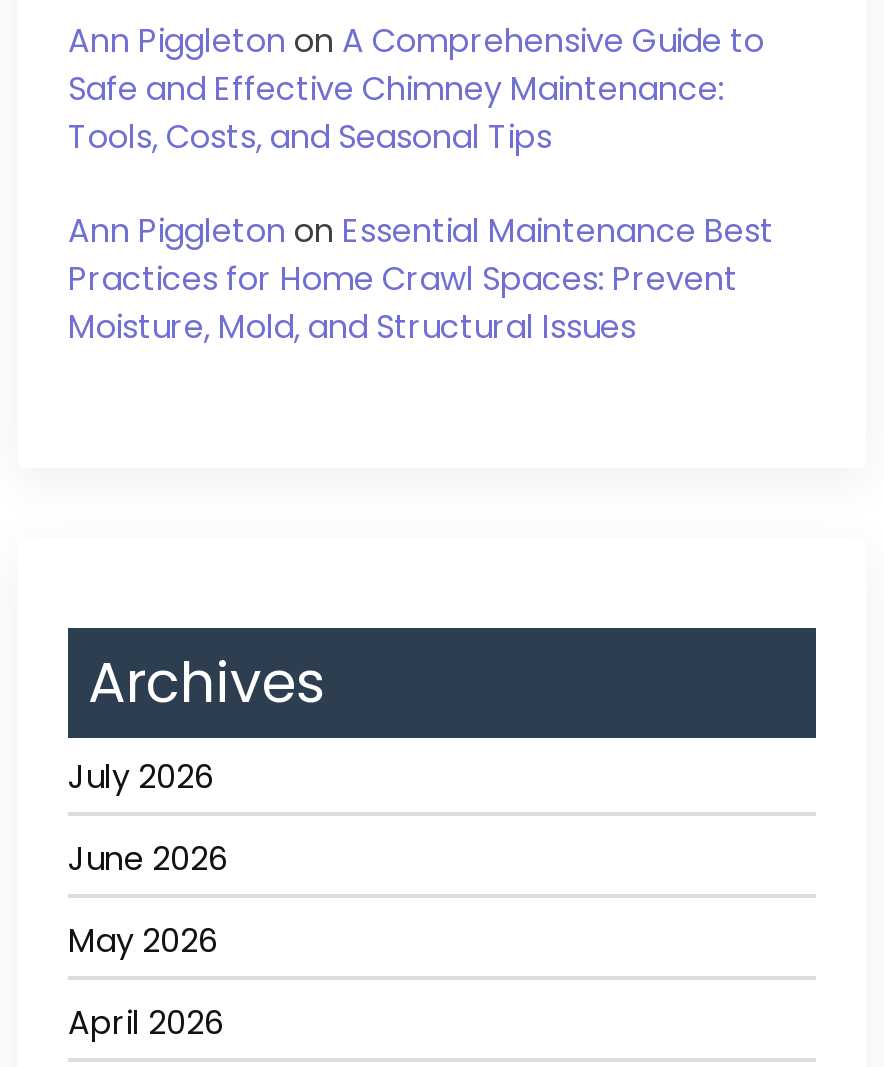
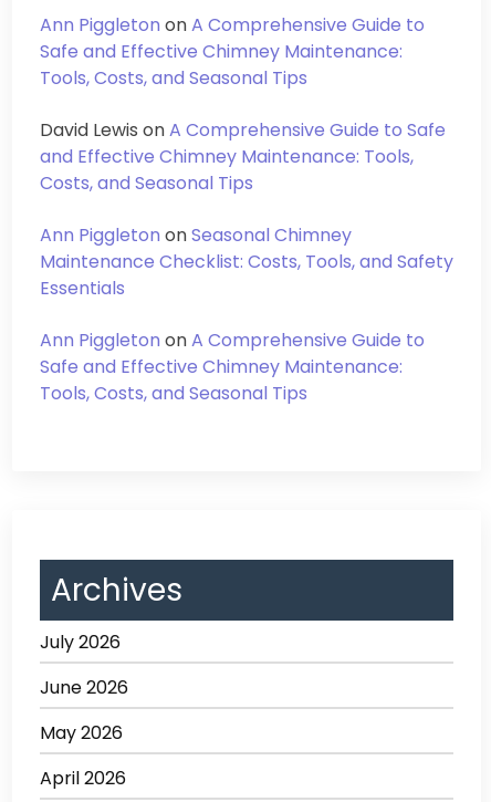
[68,209,774,351] Ann Piggleton on Essential Maintenance Best | Practices for Home Crawl Spaces: Prevent | Moisture, Mold, and Structural Issues -> [40,118,453,406] David Lewis on A Comprehensive Guide to Safe | and Effective Chimney Maintenance: Tools, | Costs, and Seasonal Tips | Ann Piggleton on Seasonal Chimney | Maintenance Checklist: Costs, Tools, and Safety | Essentials | Ann Piggleton on A Comprehensive Guide to | Safe and Effective Chimney Maintenance: | Tools, Costs, and Seasonal Tips

